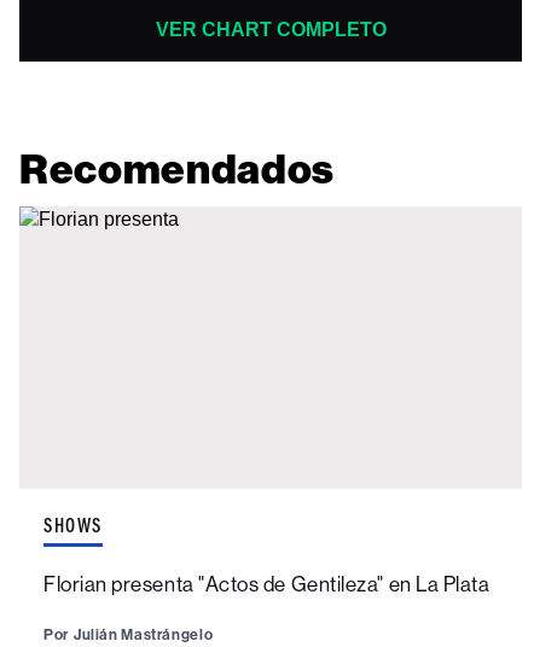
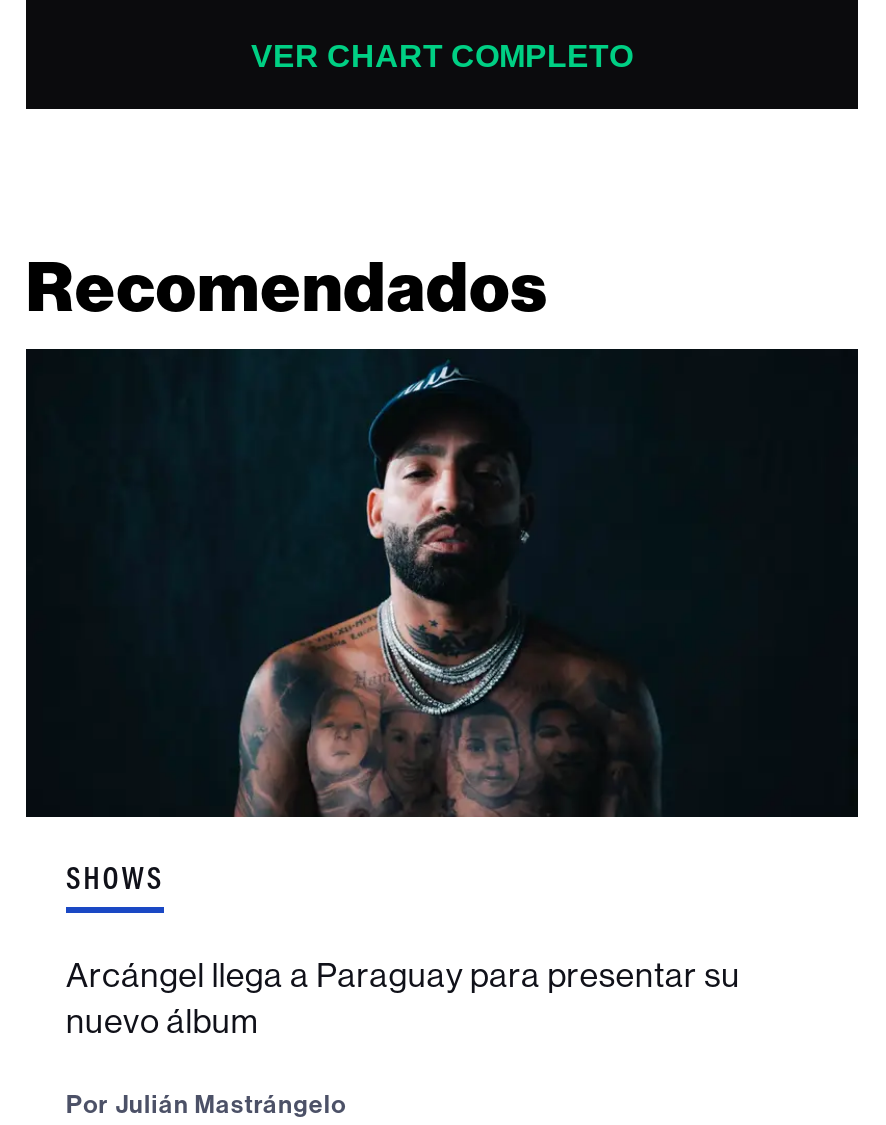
none -> [24,347,860,819] [image]
[43,572,490,596] Florian presenta "Actos de Gentileza" en La Plata -> [66,955,740,1041] Arcángel llega a Paraguay para presentar su | nuevo álbum

